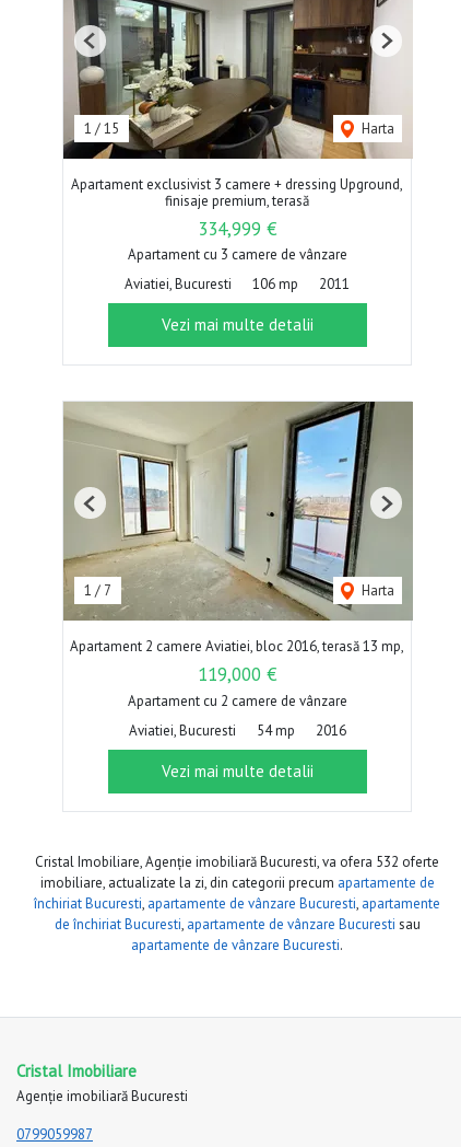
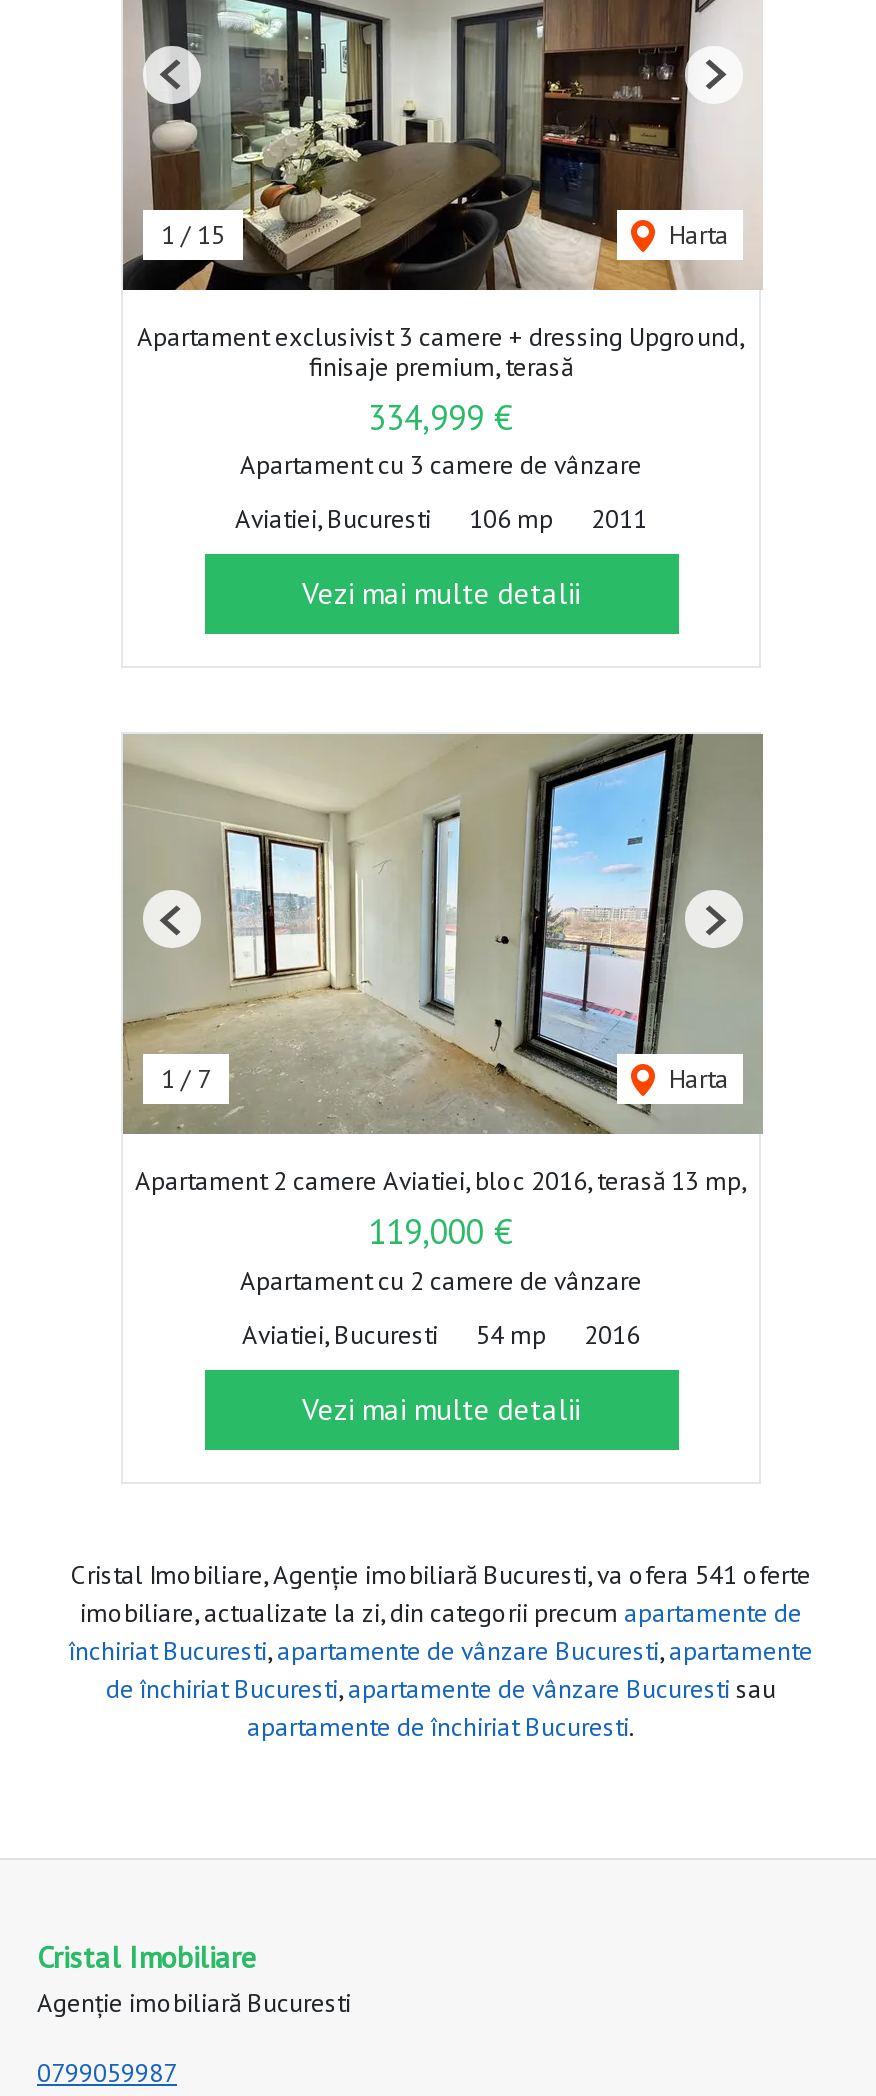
[35,853,439,871] Cristal Imobiliare, Agenție imobiliară Bucuresti, va ofera 532 oferte -> [71,1558,811,1592] Cristal Imobiliare, Agenție imobiliară Bucuresti, va ofera 541 oferte
[131,936,343,955] apartamente de vânzare Bucuresti. -> [247,1710,635,1744] apartamente de închiriat Bucuresti.

